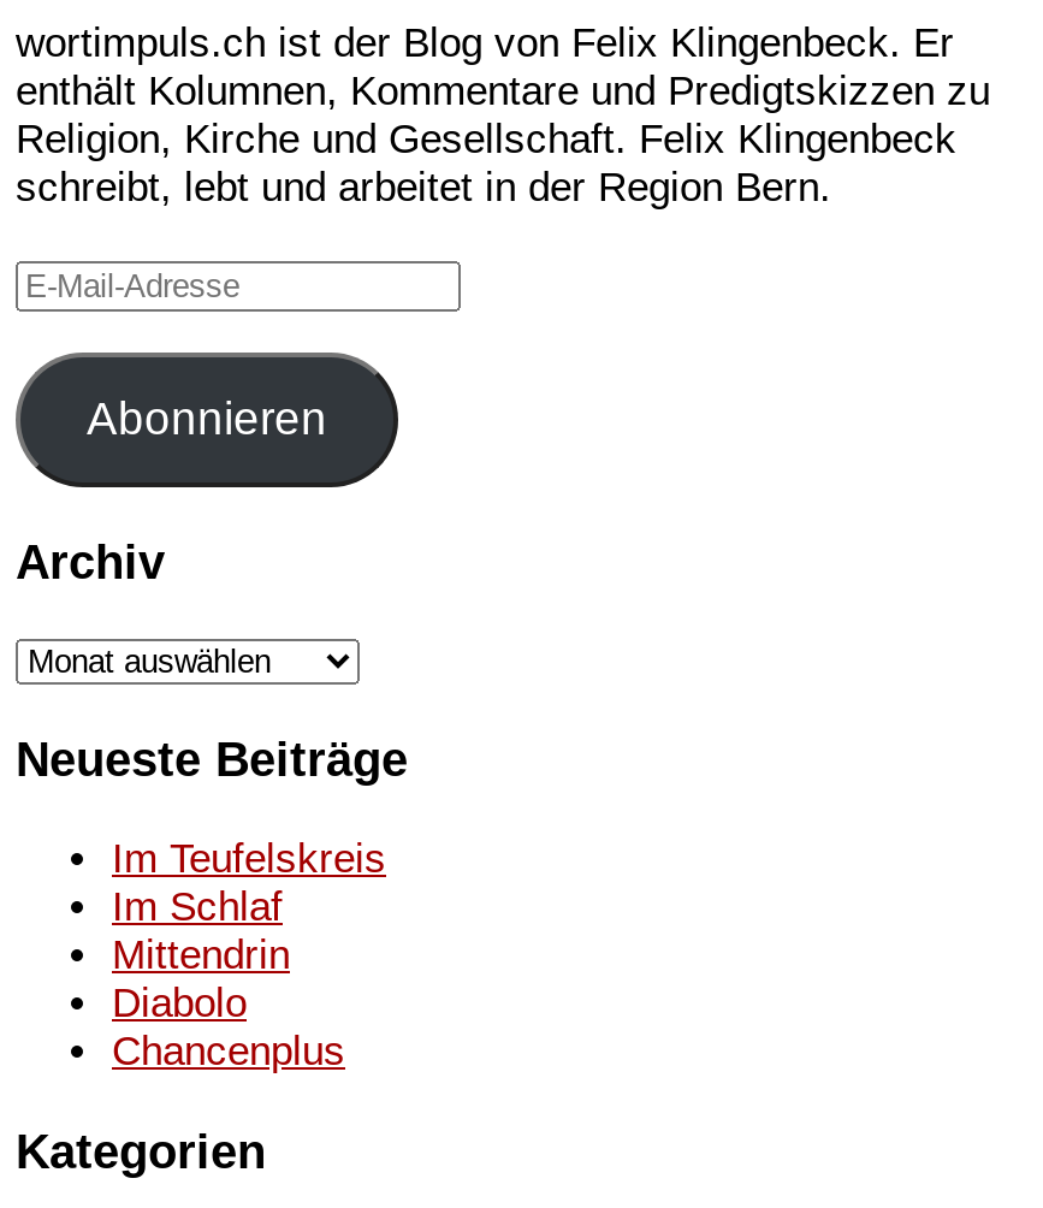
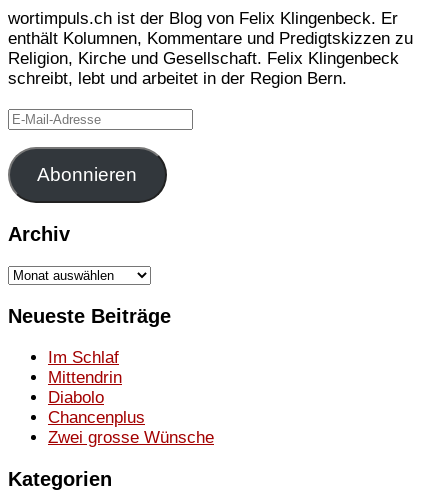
[112,837,386,882] Im Teufelskreis -> none
moved [112,885,345,1075] -> [48,348,145,427]: Im Schlaf | Mittendrin | Diabolo | Chancenplus
none -> [48,428,214,447] Zwei grosse Wünsche

